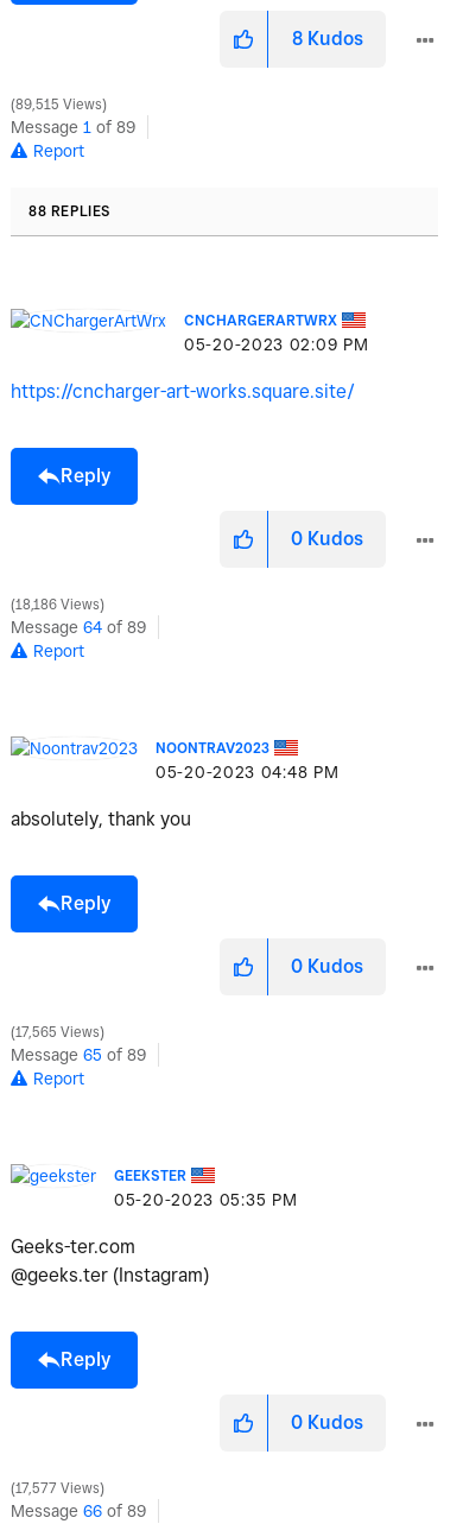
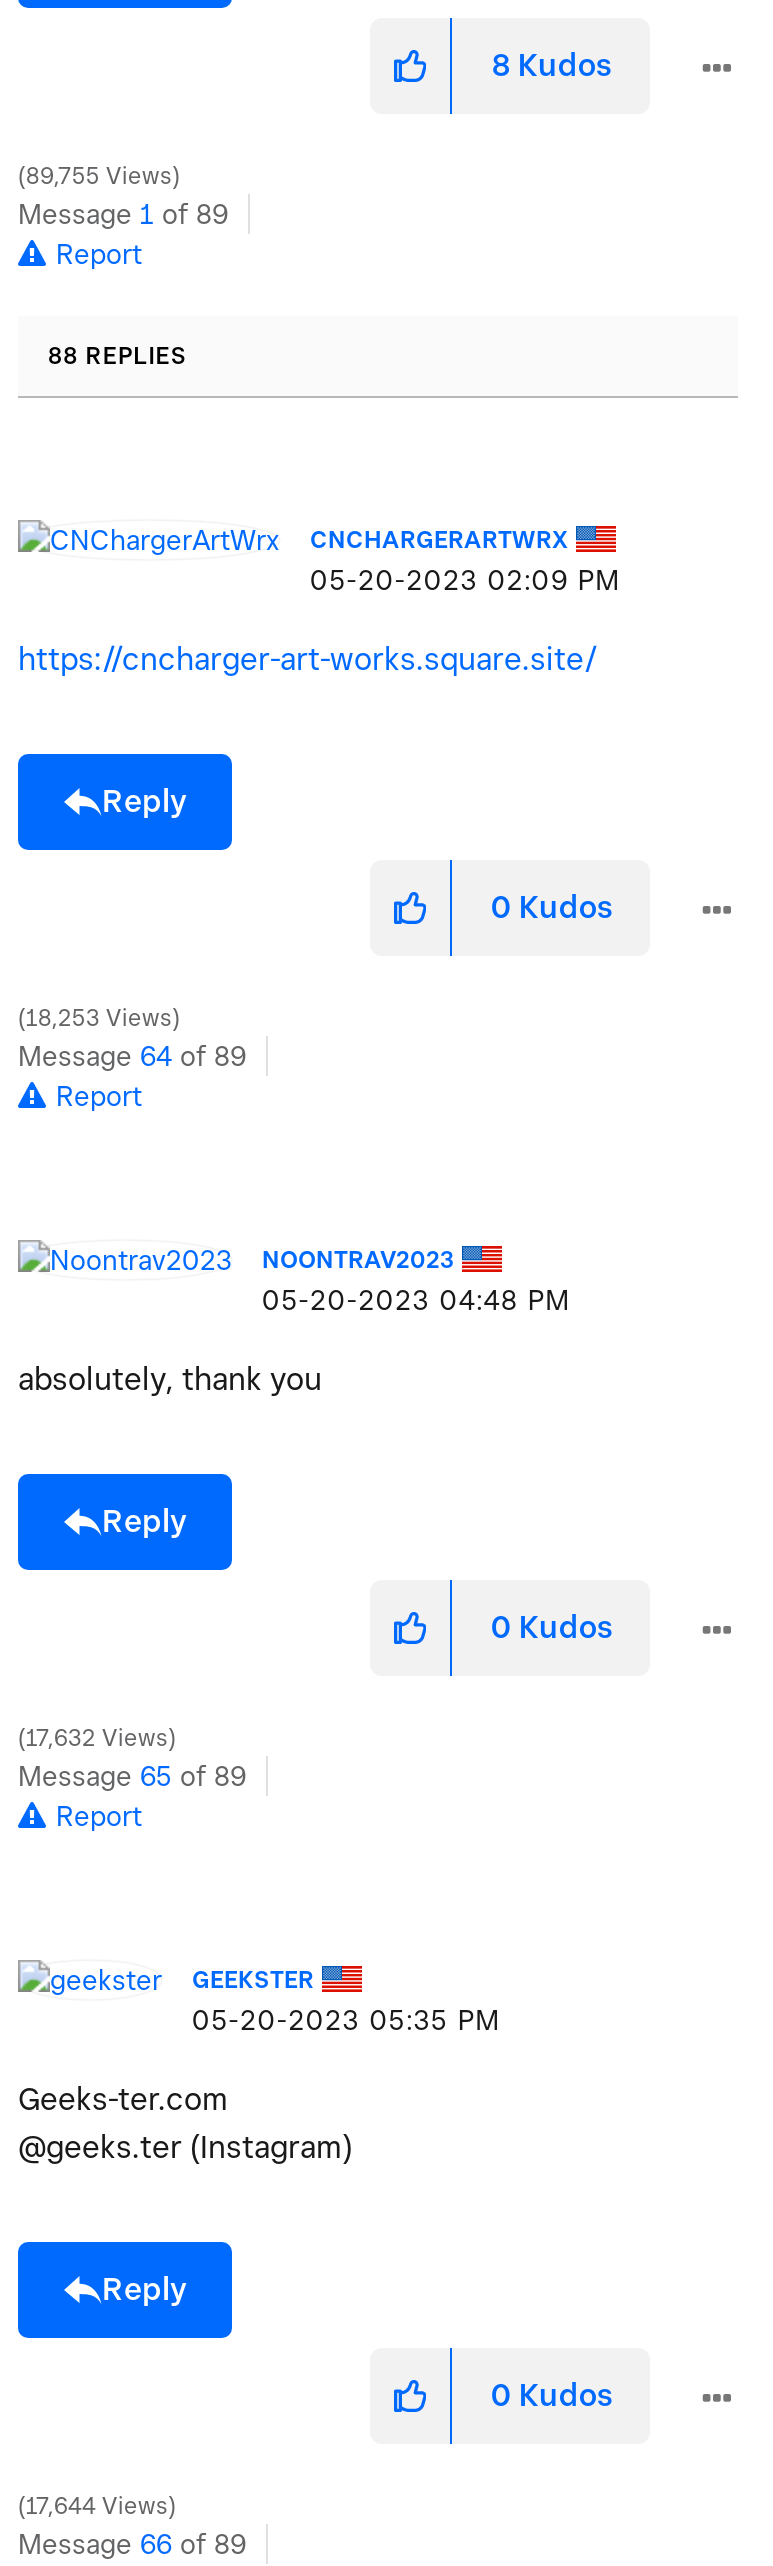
[12,96,106,113] 89,515 Views -> [20,162,178,190] 89,755 Views
[12,596,103,613] 18,186 Views -> [20,1004,178,1032] 18,253 Views
[12,1024,103,1041] 17,565 Views -> [20,1724,174,1752] 17,632 Views
[12,1480,103,1497] 17,577 Views -> [20,2492,174,2520] 17,644 Views

